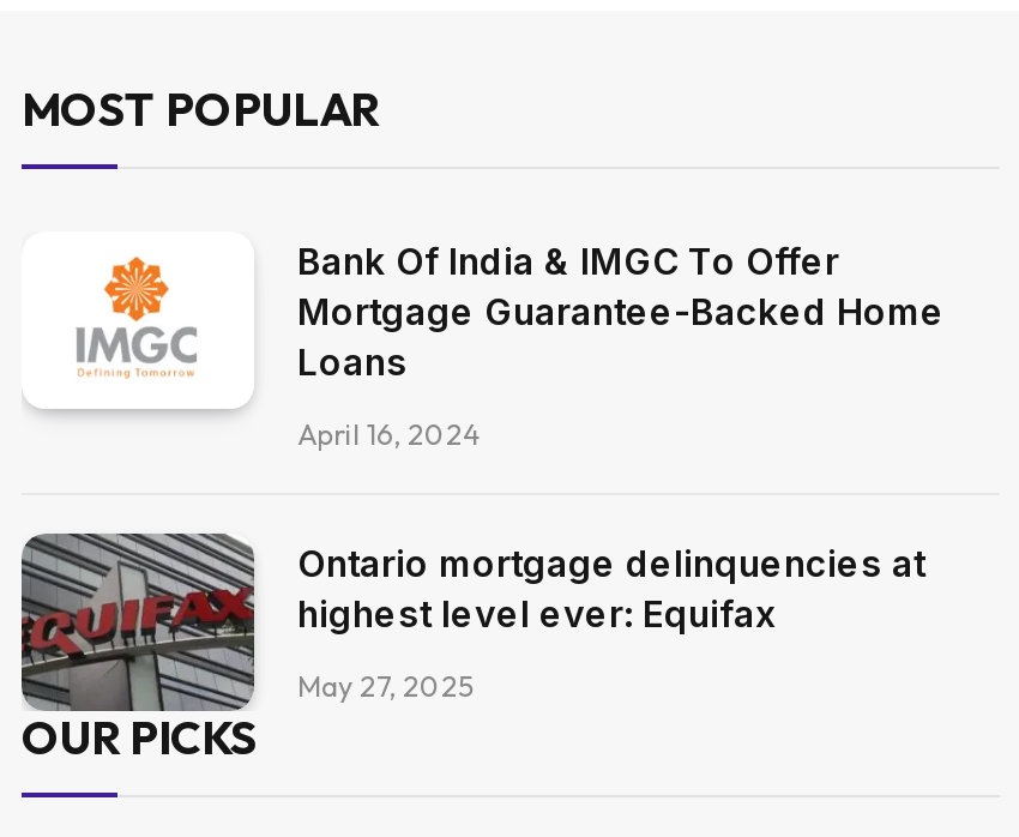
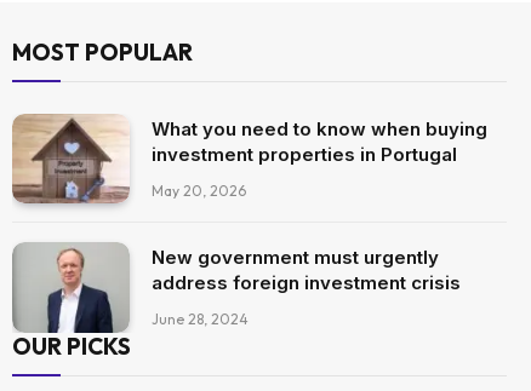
[22,238,945,409] [image] | Bank Of India & IMGC To Offer | Mortgage Guarantee-Backed Home | Loans -> [11,113,487,205] [image] | What you need to know when buying | investment properties in Portugal
[297,415,482,451] April 16, 2024 -> [152,181,246,199] May 20, 2026
[19,531,925,704] [image] | Ontario mortgage delinquencies at | highest level ever: Equifax -> [13,243,461,328] [image] | New government must urgently | address foreign investment crisis
[297,667,472,703] May 27, 2025 -> [152,310,249,328] June 28, 2024

